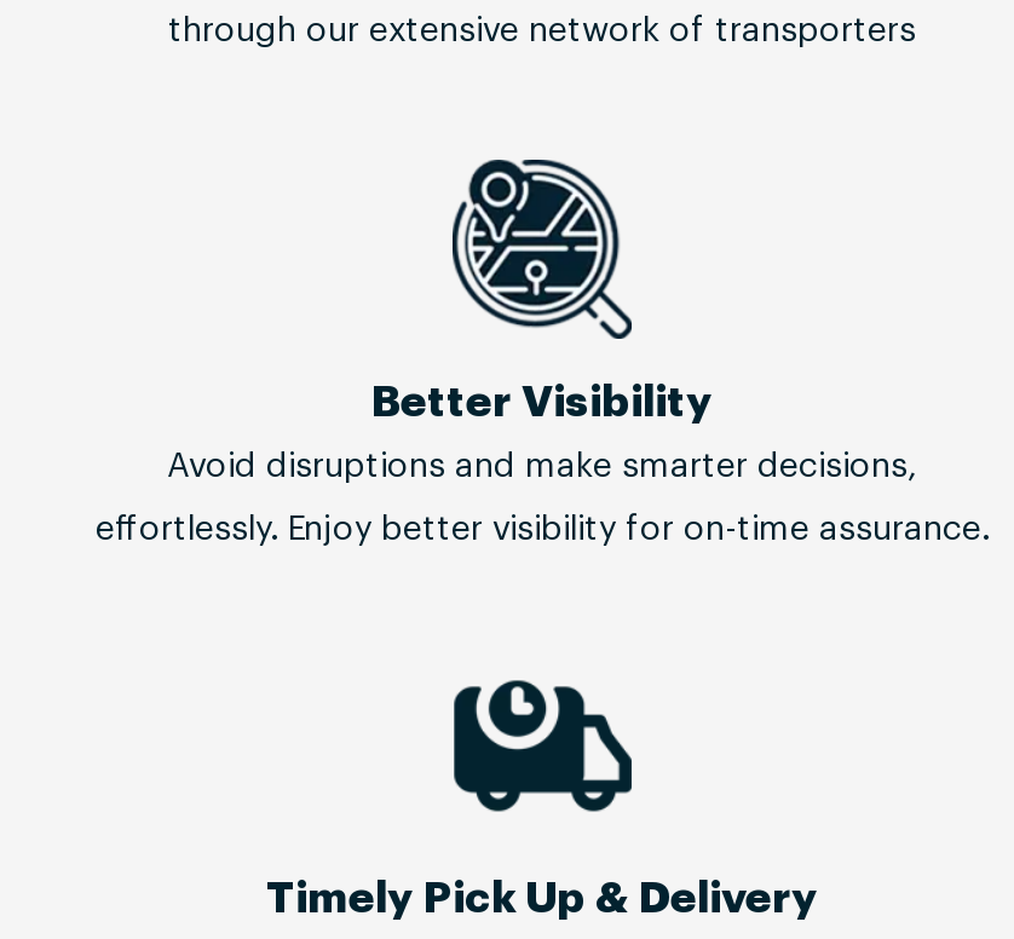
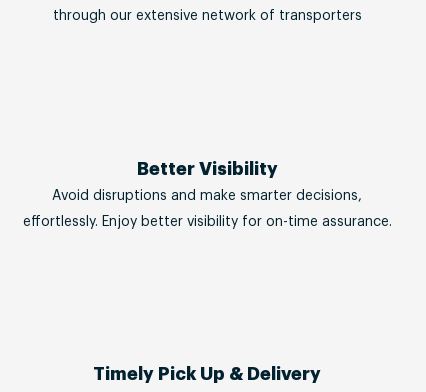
[450,157,634,341] [image] -> none
[450,678,634,813] [image] -> none

